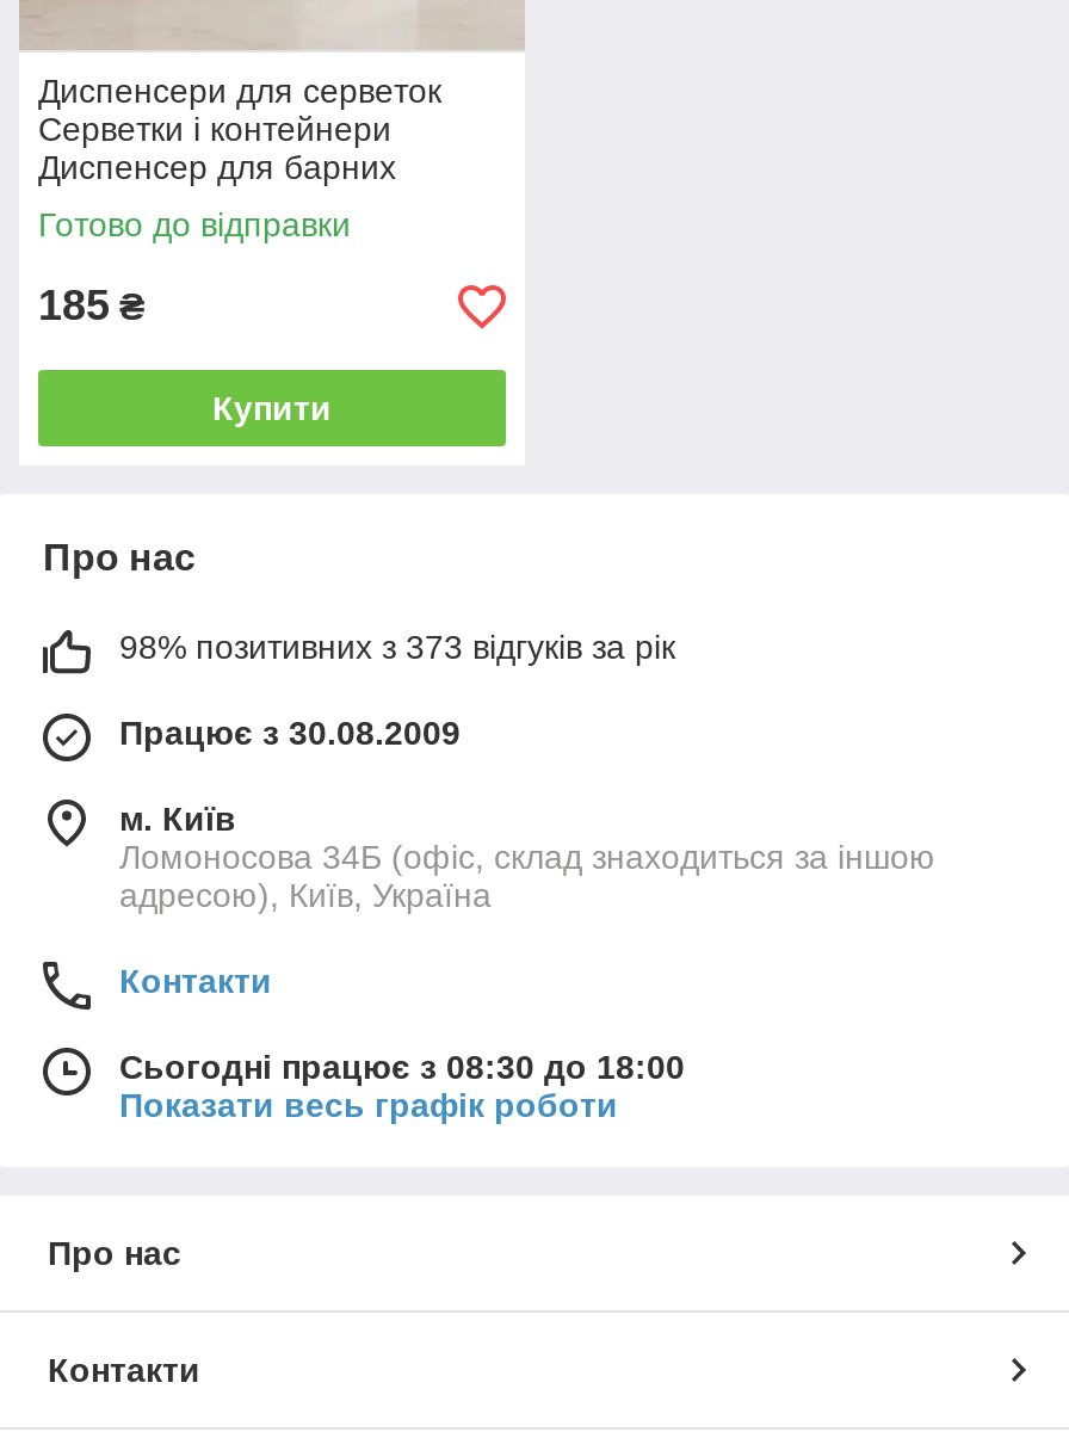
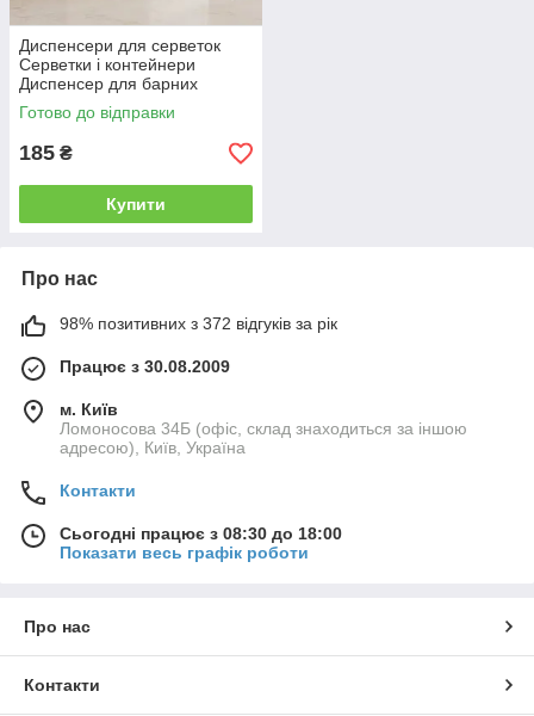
[119,628,675,666] 98% позитивних з 373 відгуків за рік -> [60,314,337,333] 98% позитивних з 372 відгуків за рік

